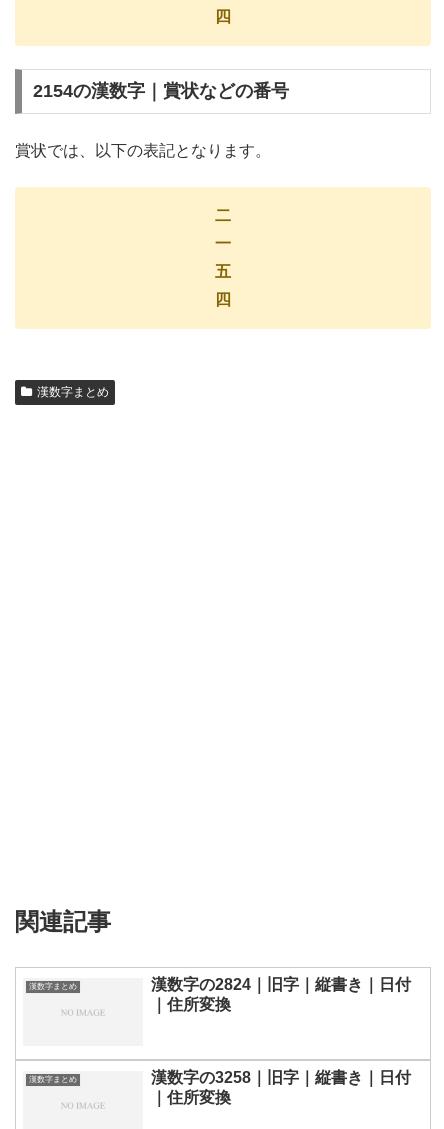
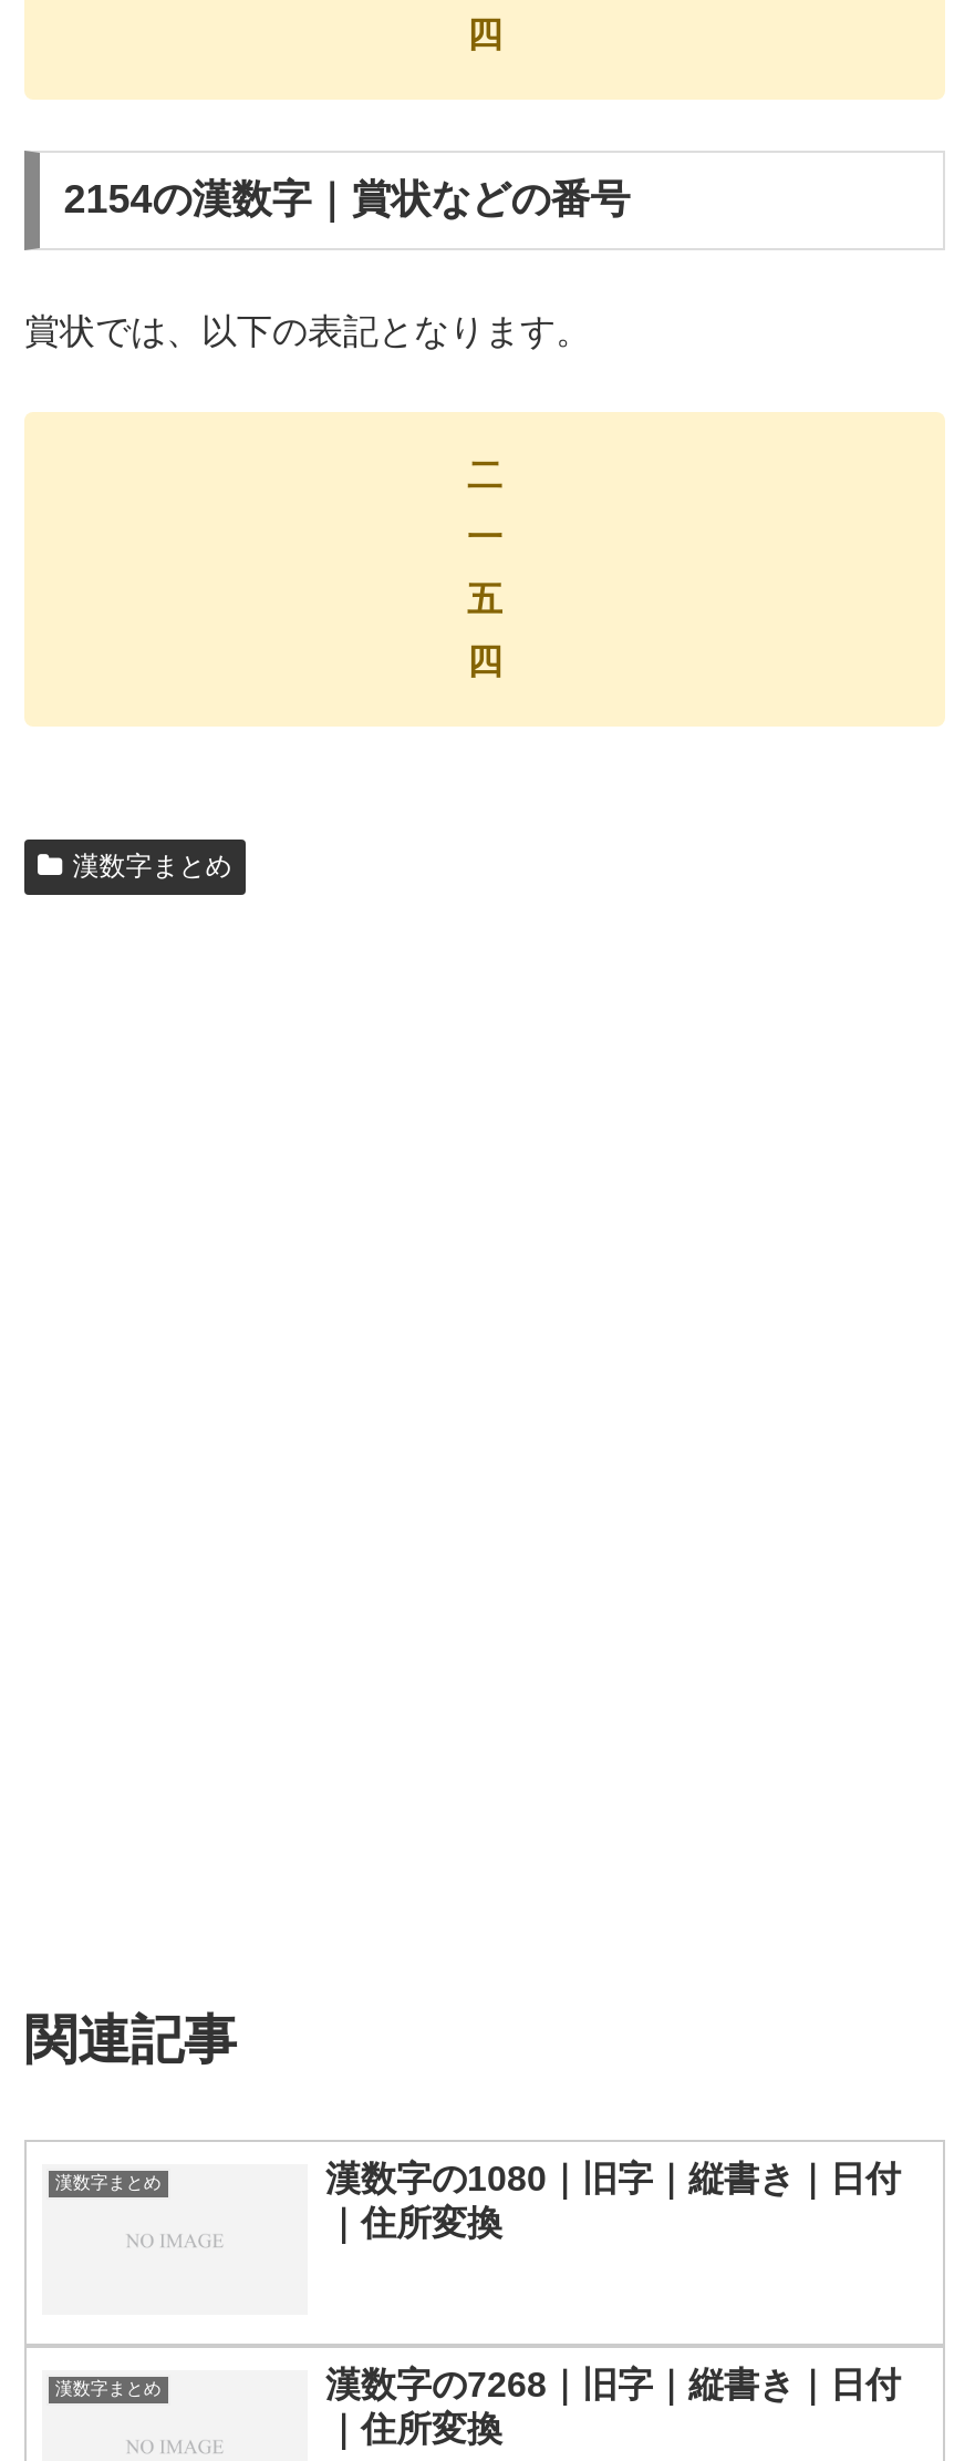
[151,976,411,993] 漢数字の2824｜旧字｜縦書き｜日付 -> [325,2160,901,2198] 漢数字の1080｜旧字｜縦書き｜日付
[151,1069,411,1086] 漢数字の3258｜旧字｜縦書き｜日付 -> [325,2366,901,2403] 漢数字の7268｜旧字｜縦書き｜日付

